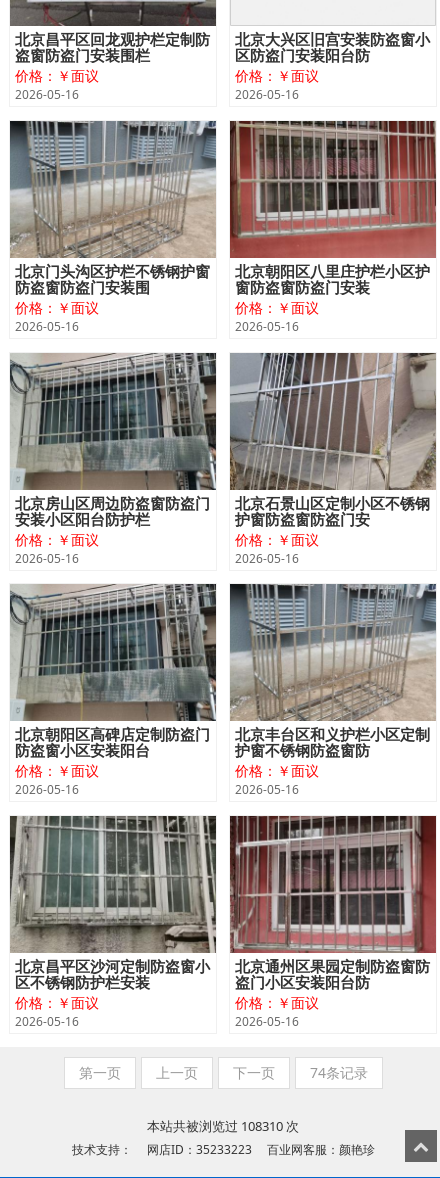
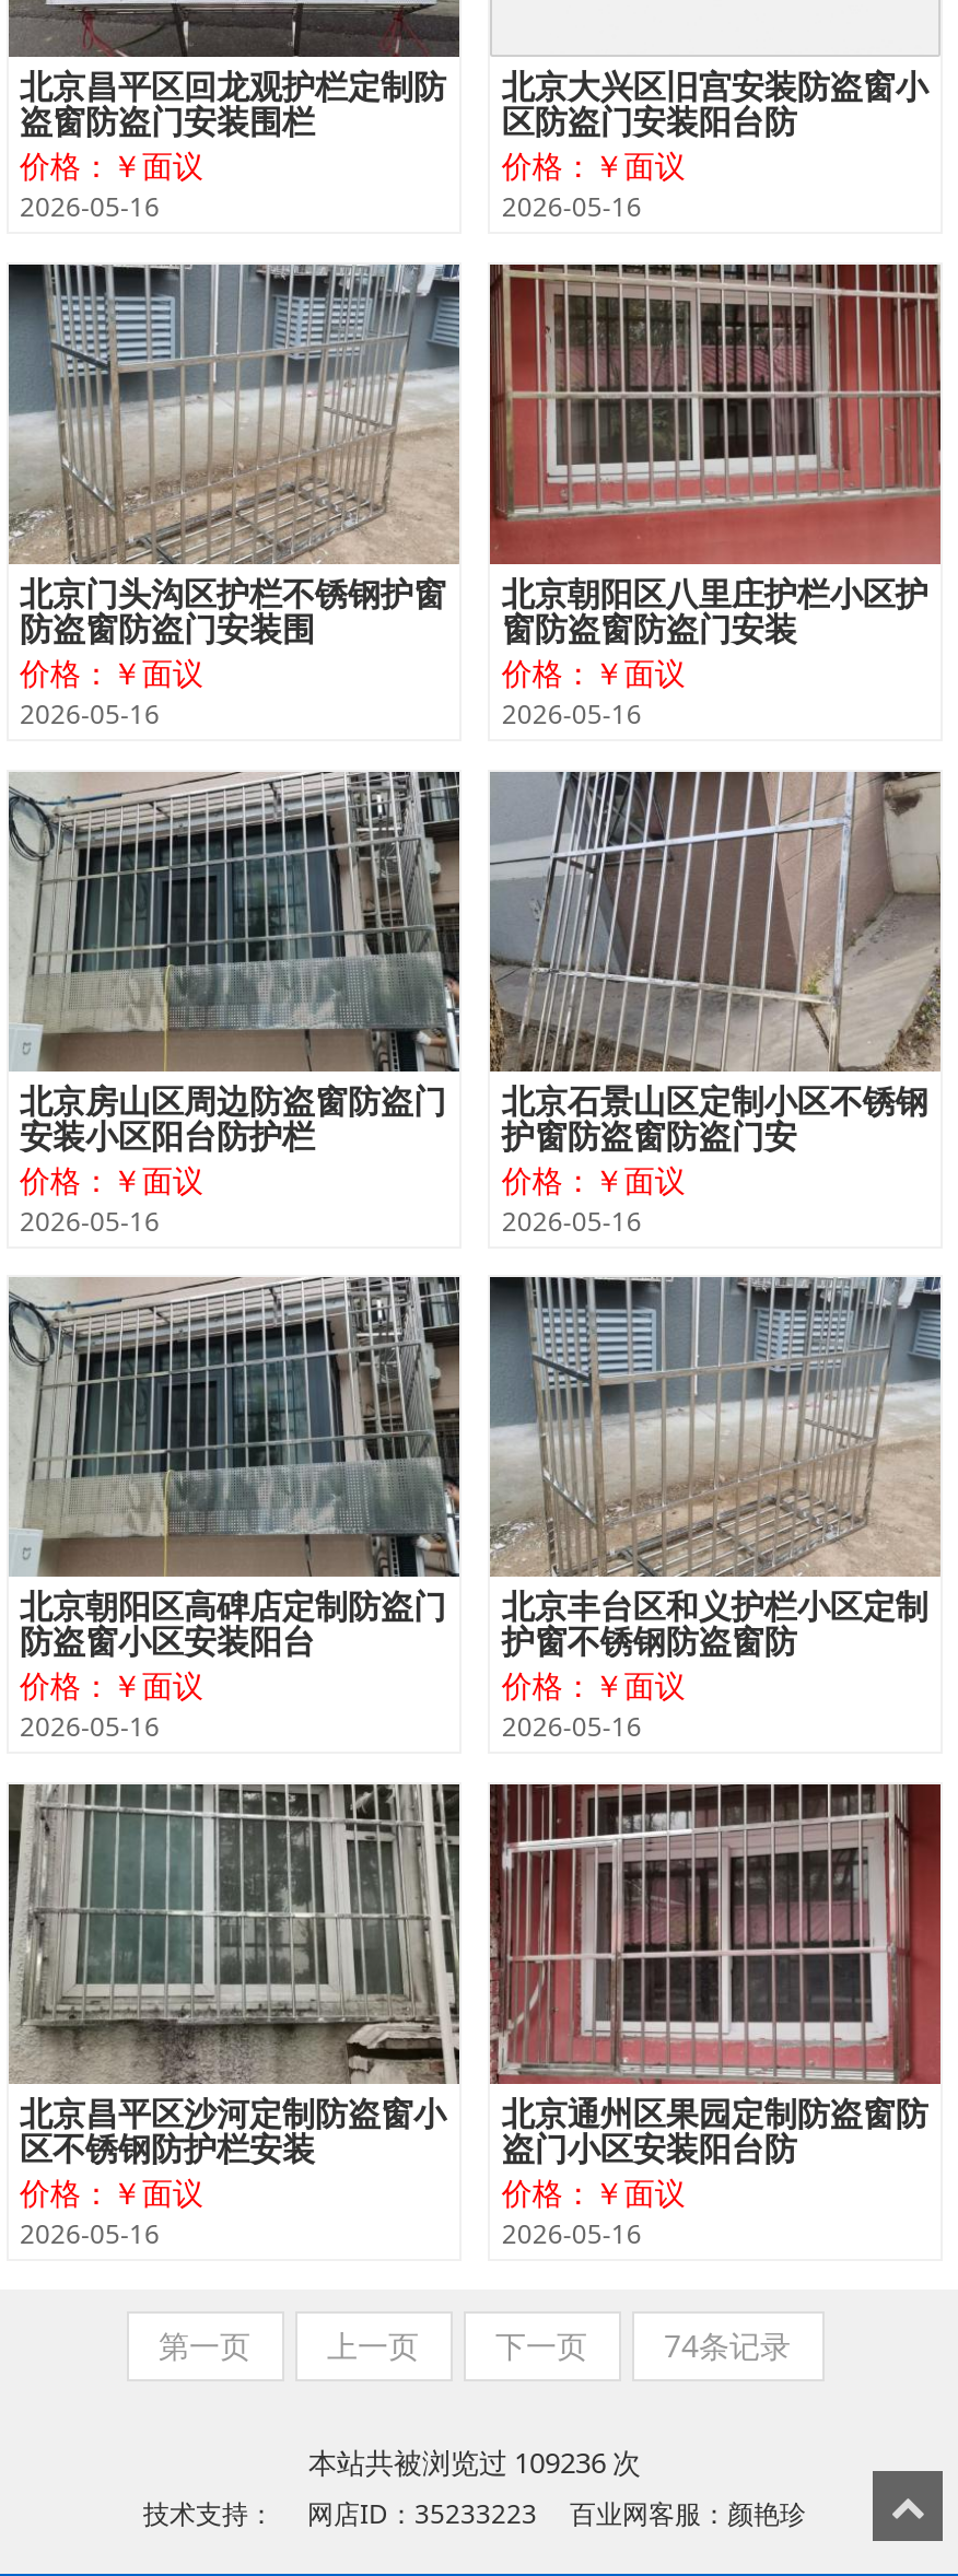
[147,1117,299,1135] 本站共被浏览过 108310 次 -> [308,2443,641,2482] 本站共被浏览过 109236 次

